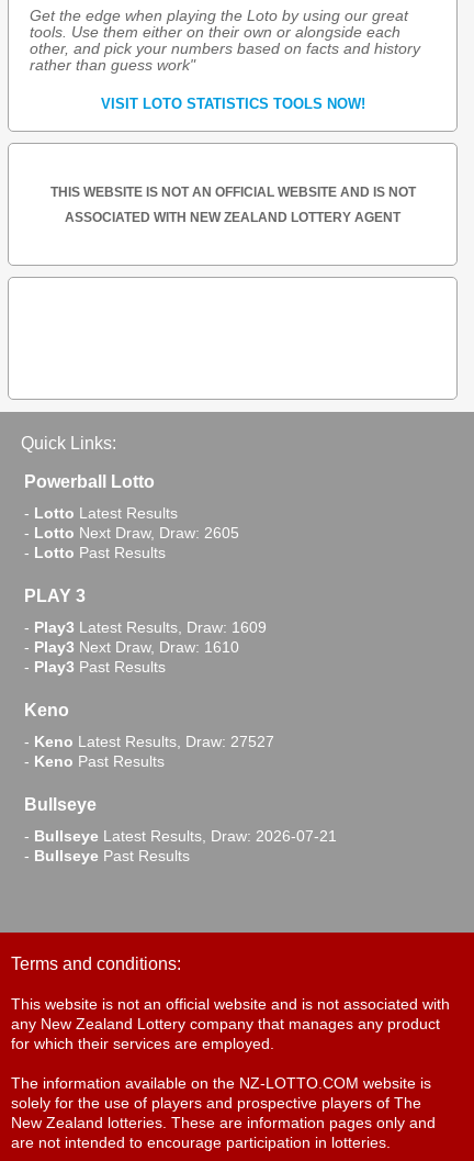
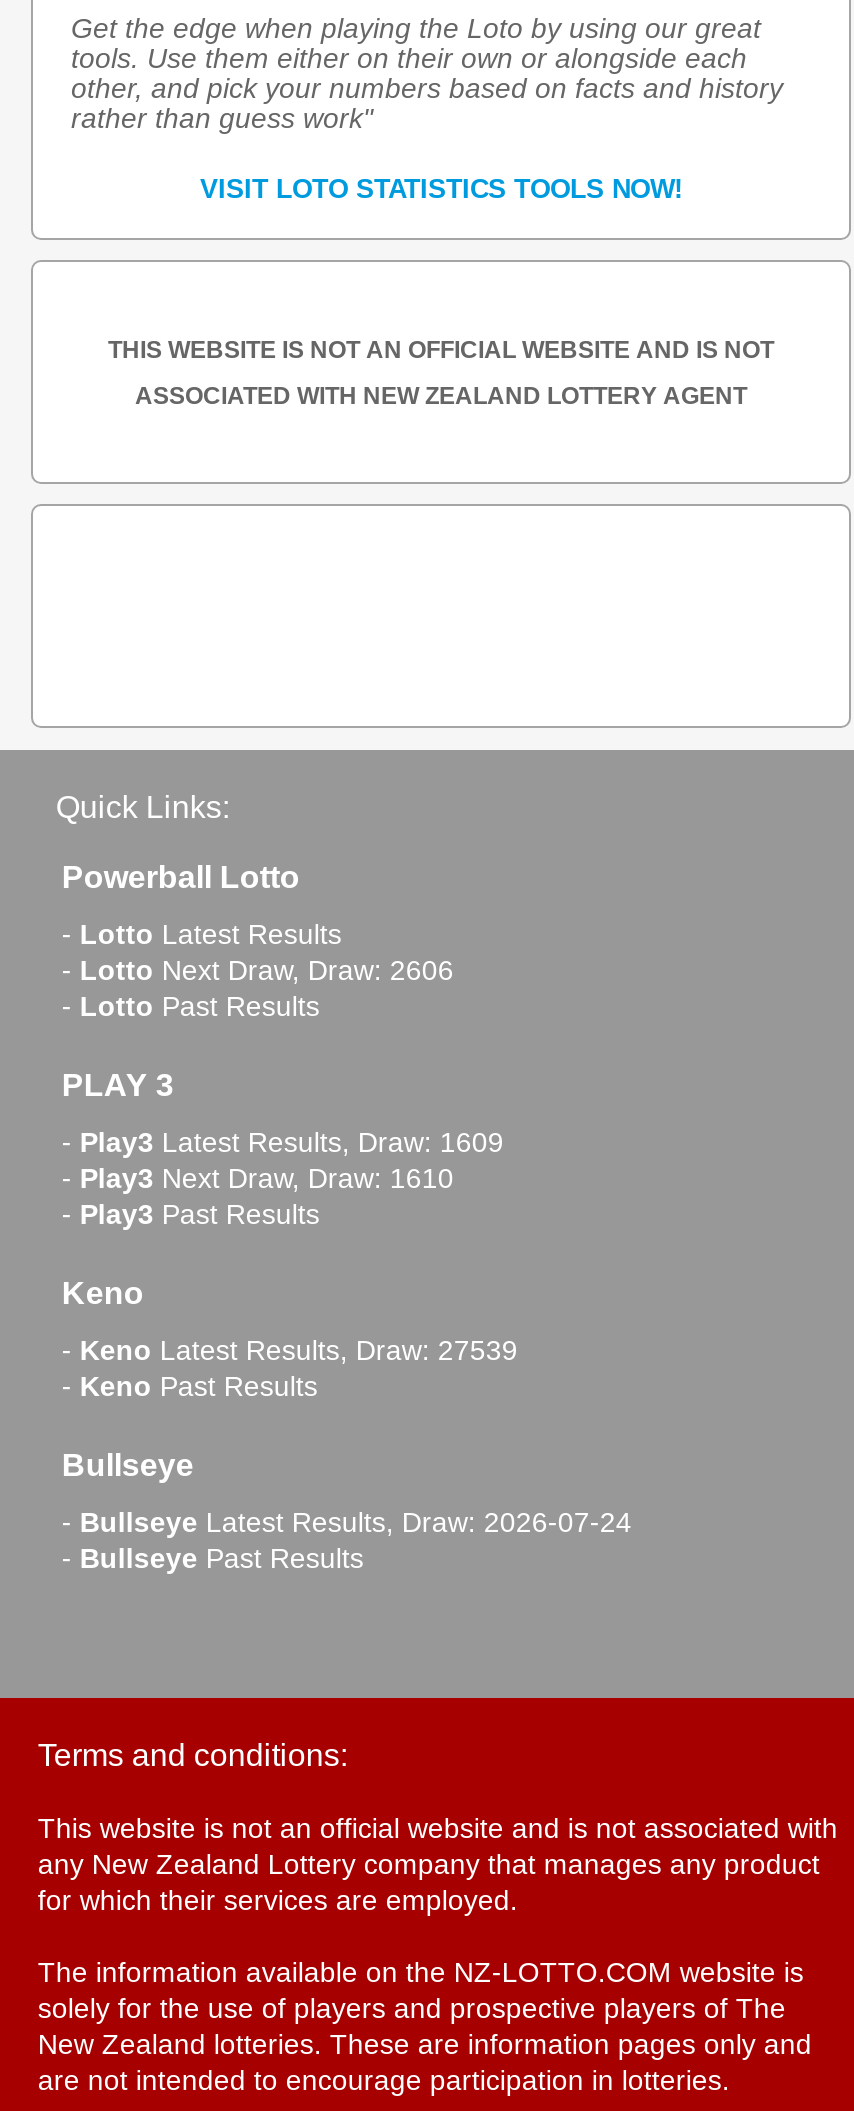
[25,524,240,542] - Lotto Next Draw, Draw: 2605 -> [62,954,454,986] - Lotto Next Draw, Draw: 2606
[25,733,275,750] - Keno Latest Results, Draw: 27527 -> [62,1334,518,1366] - Keno Latest Results, Draw: 27539
[25,827,337,845] - Bullseye Latest Results, Draw: 2026-07-21 -> [62,1506,632,1538] - Bullseye Latest Results, Draw: 2026-07-24

